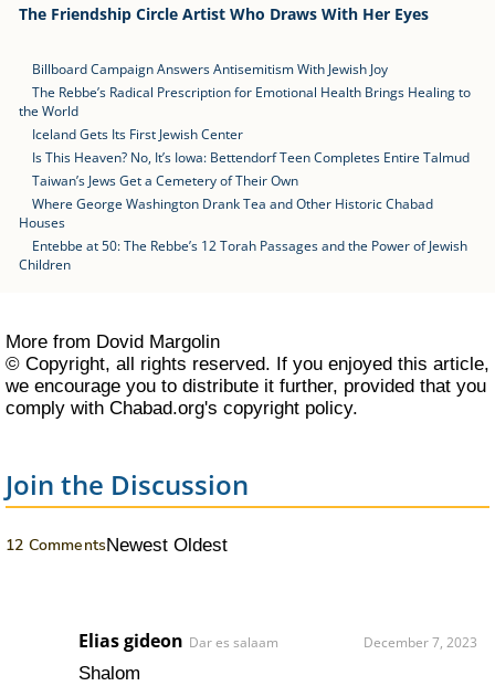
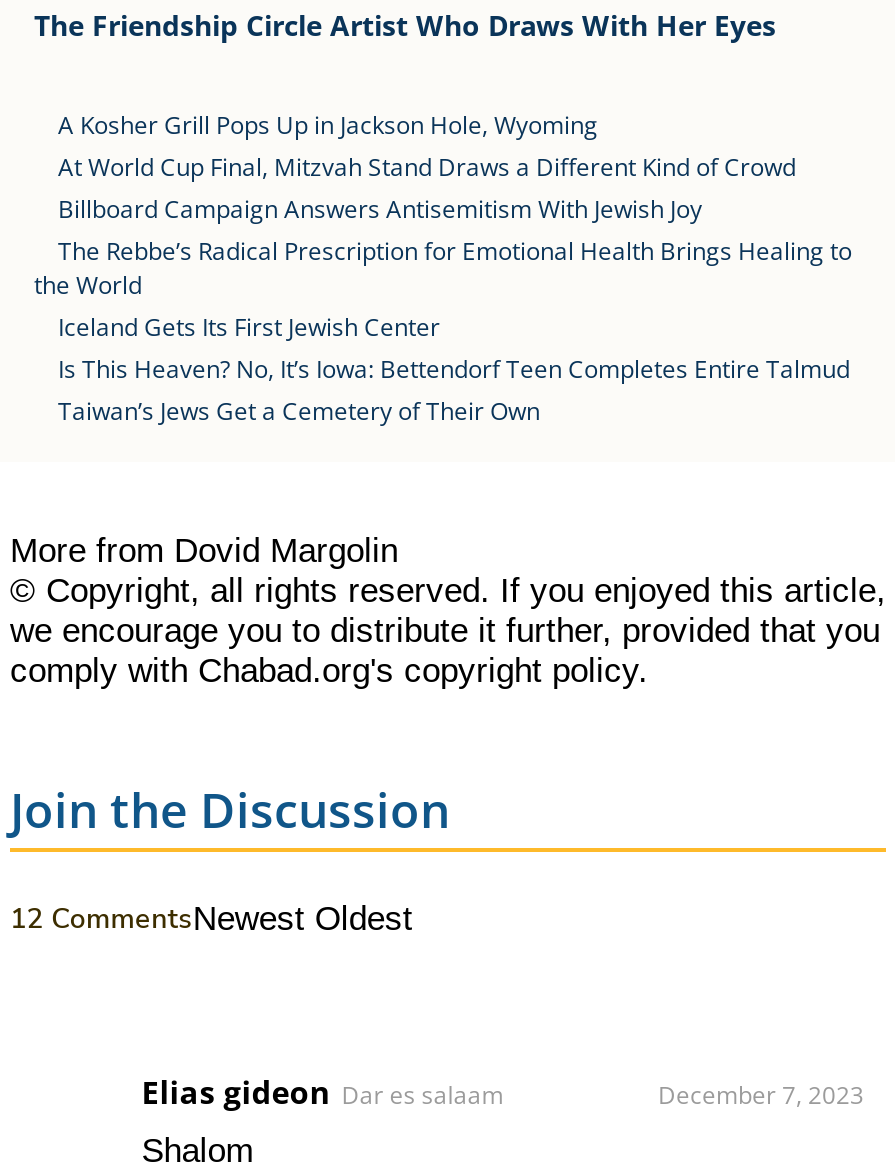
none -> [58,108,796,184] A Kosher Grill Pops Up in Jackson Hole, Wyoming | At World Cup Final, Mitzvah Stand Draws a Different Kind of Crowd
moved [19,60,471,190] -> [34,192,852,428]: Billboard Campaign Answers Antisemitism With Jewish Joy | The Rebbe’s Radical Prescription for Emotional Health Brings Healing to | the World | Iceland Gets Its First Jewish Center | Is This Heaven? No, It’s Iowa: Bettendorf Teen Completes Entire Talmud | Taiwan’s Jews Get a Cemetery of Their Own
[19,194,467,274] Where George Washington Drank Tea and Other Historic Chabad | Houses | Entebbe at 50: The Rebbe’s 12 Torah Passages and the Power of Jewish | Children -> none

